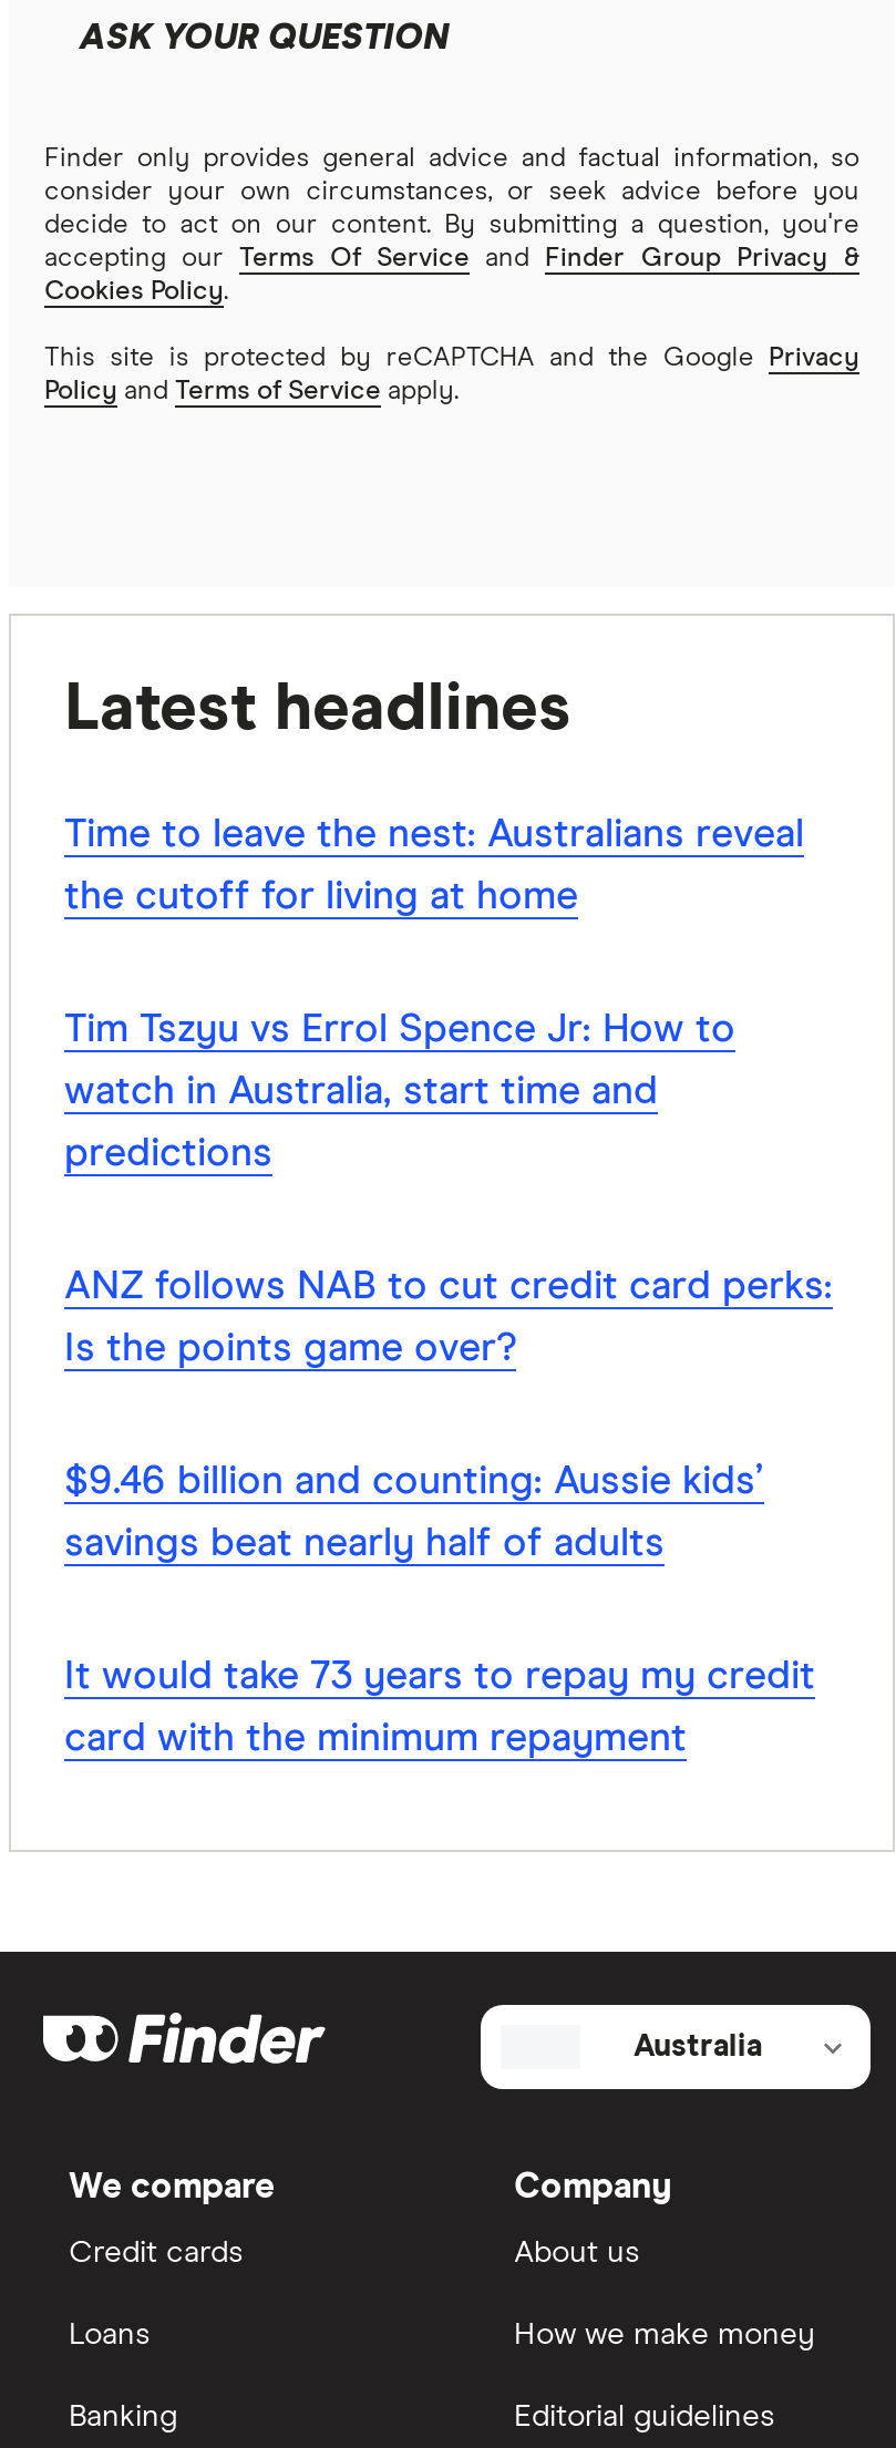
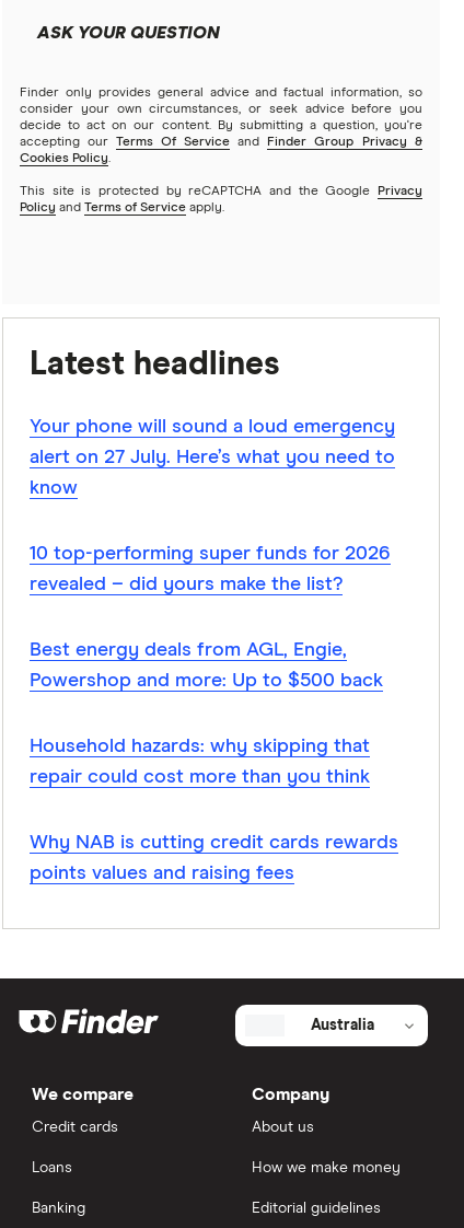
[64,816,804,856] Time to leave the nest: Australians reveal -> [30,417,395,437] Your phone will sound a loud emergency
[64,878,578,918] the cutoff for living at home -> [30,448,395,468] alert on 27 July. Here’s what you need to
[64,1011,735,1051] Tim Tszyu vs Errol Spence Jr: How to -> [30,479,78,498] know
[64,1073,658,1113] watch in Australia, start time and -> [30,544,391,564] 10 top-performing super funds for 2026
[64,1135,272,1175] predictions -> [30,575,343,595] revealed – did yours make the list?
[64,1268,833,1308] ANZ follows NAB to cut credit card perks: -> [30,641,347,660] Best energy deals from AGL, Engie,
[64,1330,516,1370] Is the points game over? -> [30,671,383,691] Powershop and more: Up to $500 back
[64,1463,764,1503] $9.46 billion and counting: Aussie kids’ -> [30,737,370,757] Household hazards: why skipping that
[64,1525,665,1565] savings beat nearly half of adults -> [30,768,370,787] repair could cost more than you think
[64,1658,815,1698] It would take 73 years to repay my credit -> [30,833,398,853] Why NAB is cutting credit cards rewards
[64,1720,687,1760] card with the minimum repayment -> [30,864,294,884] points values and raising fees

